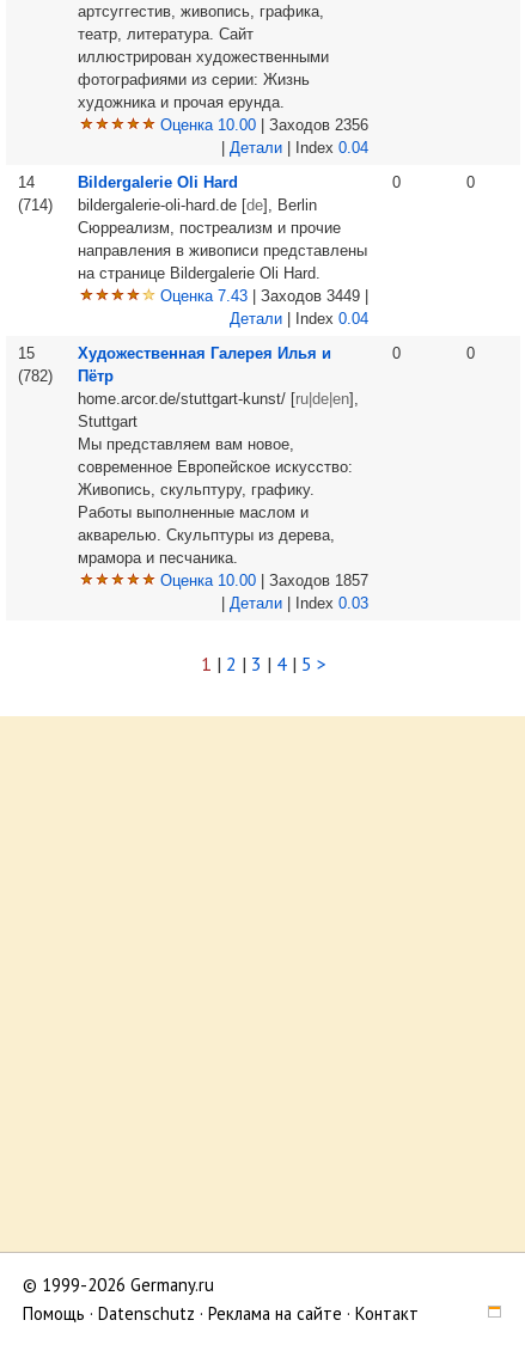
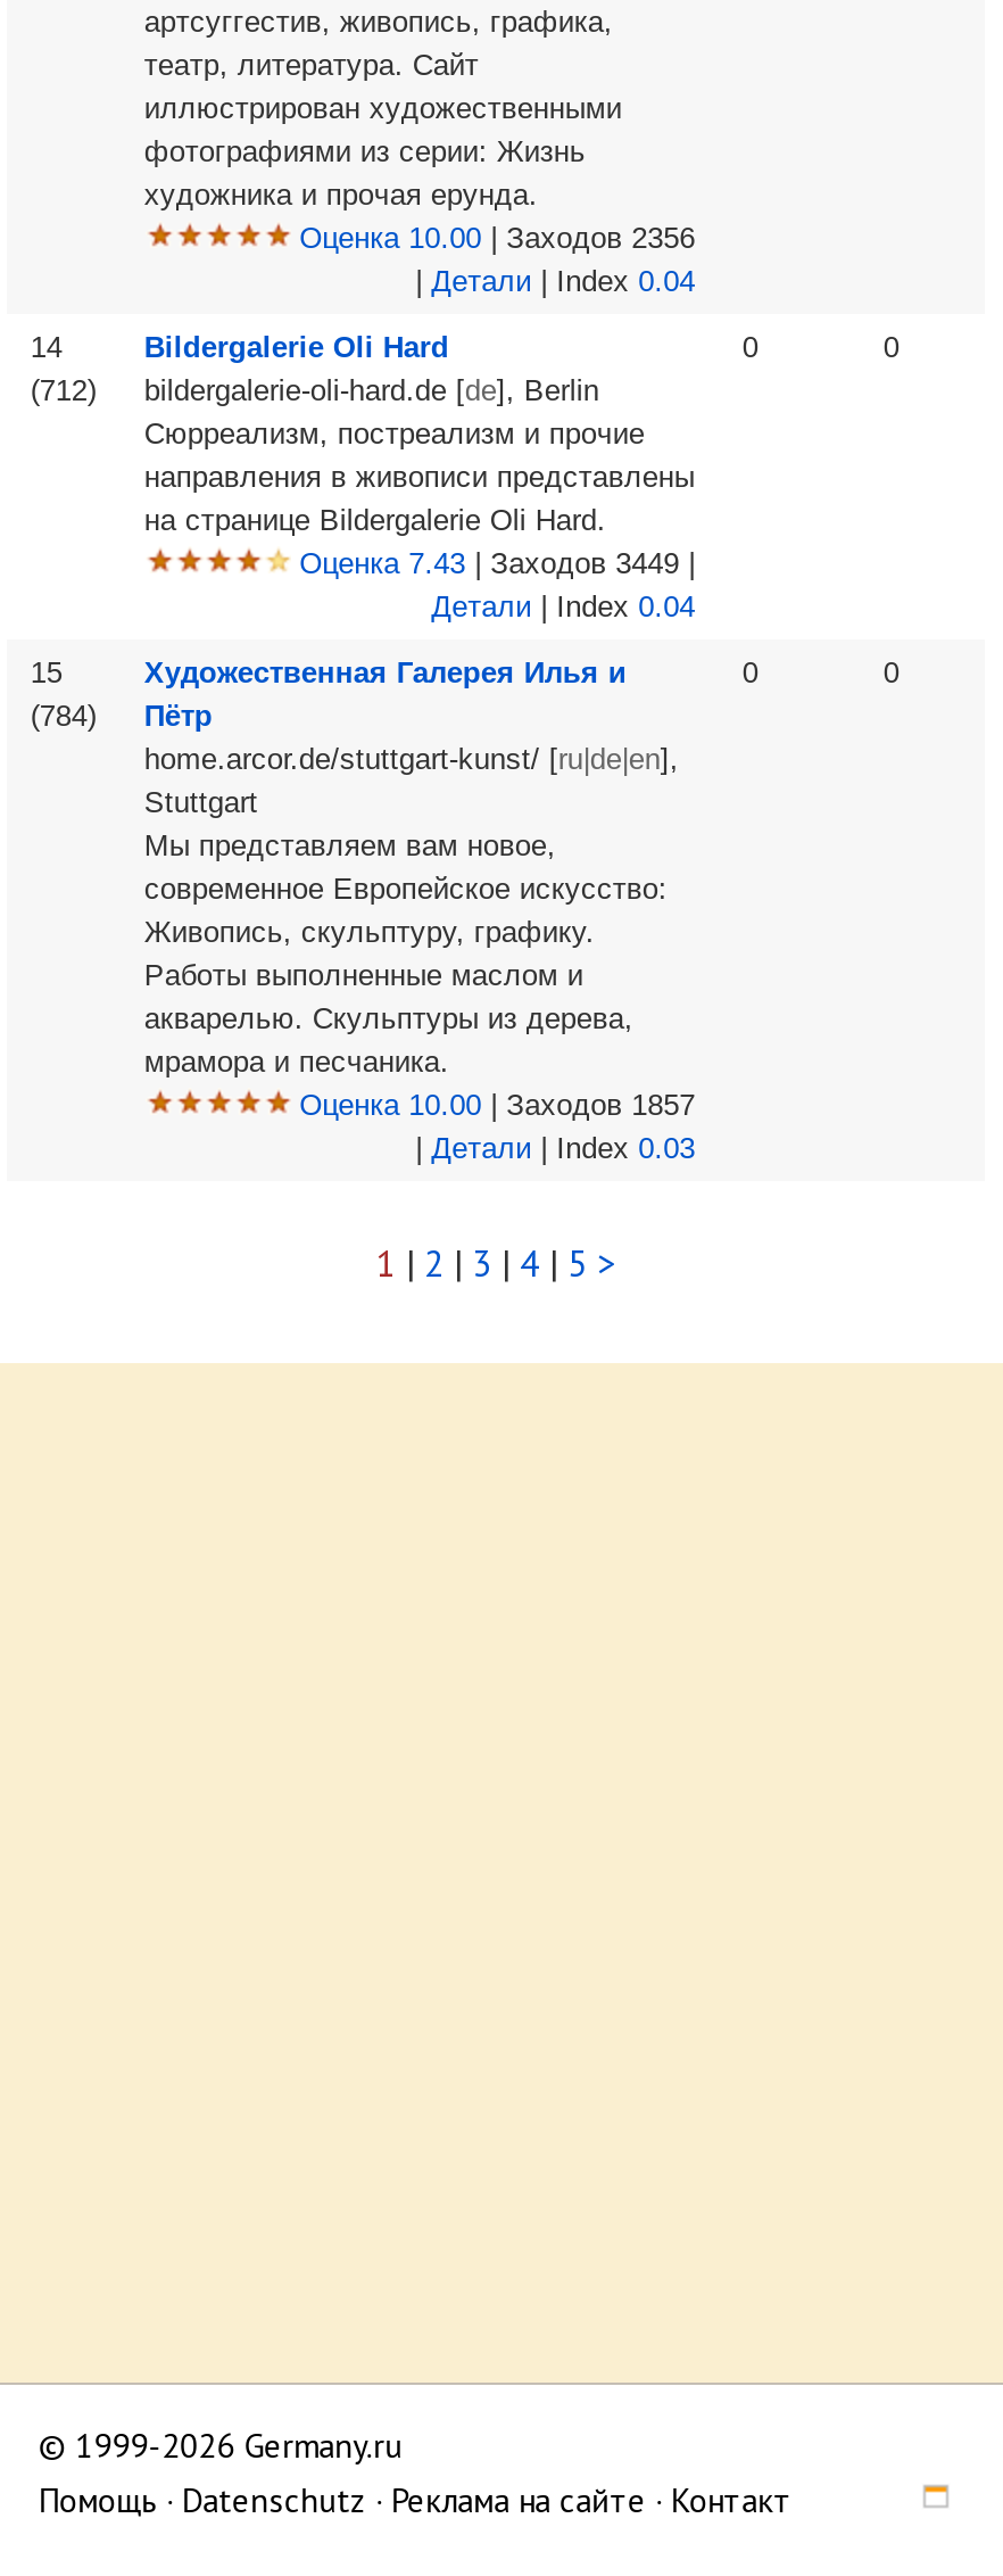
[18,196,317,214] (714) bildergalerie-oli-hard.de [de], Berlin -> [30,374,599,408] (712) bildergalerie-oli-hard.de [de], Berlin
[18,367,114,385] (782) Пётр -> [30,699,212,733] (784) Пётр

